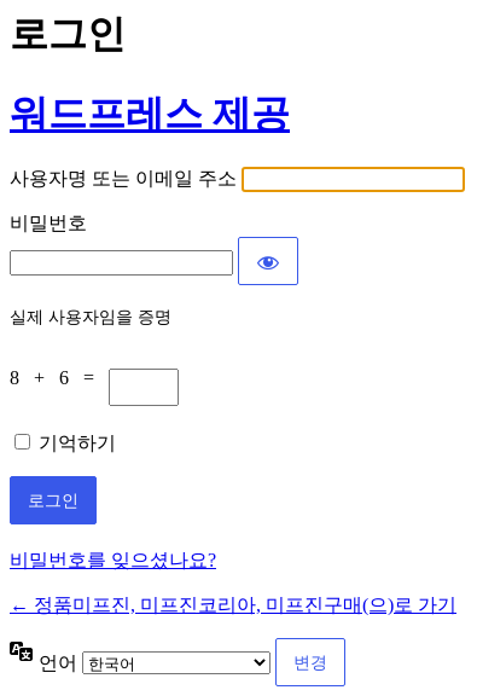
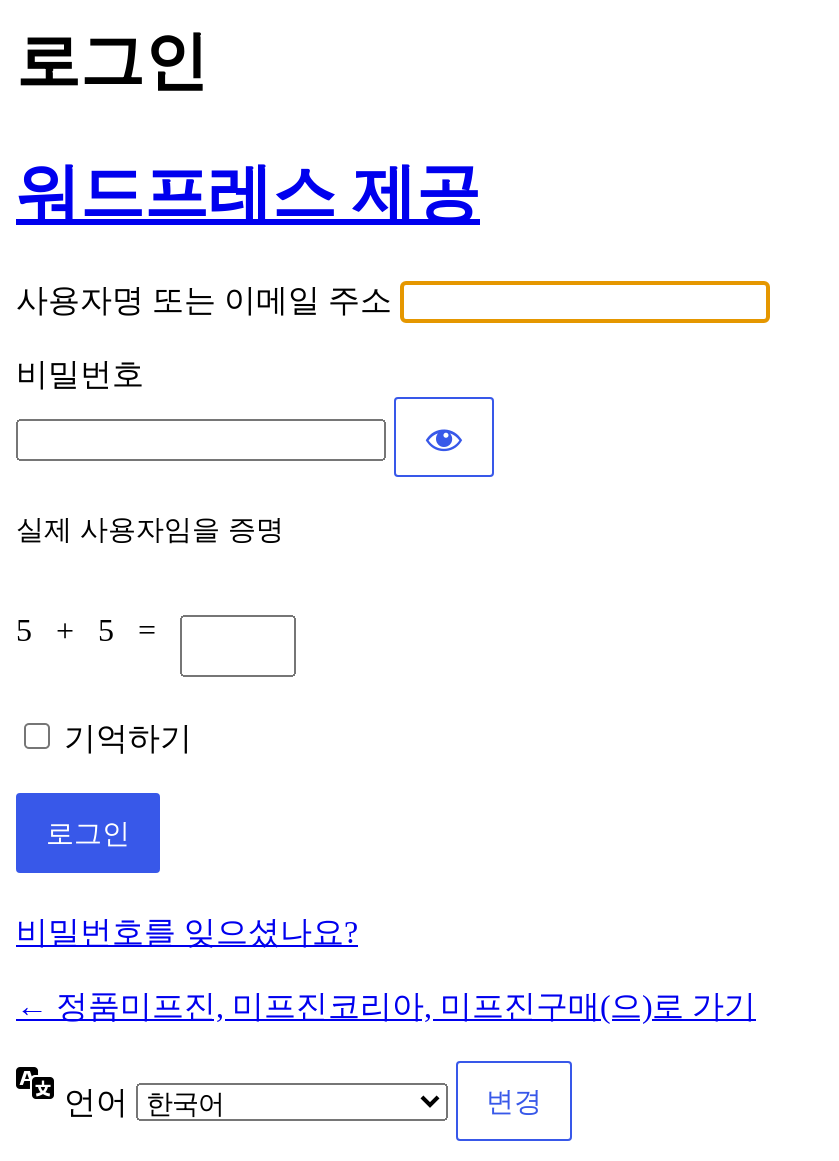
[10,368,109,388] 8 + 6 = -> [16,614,180,648] 5 + 5 =

